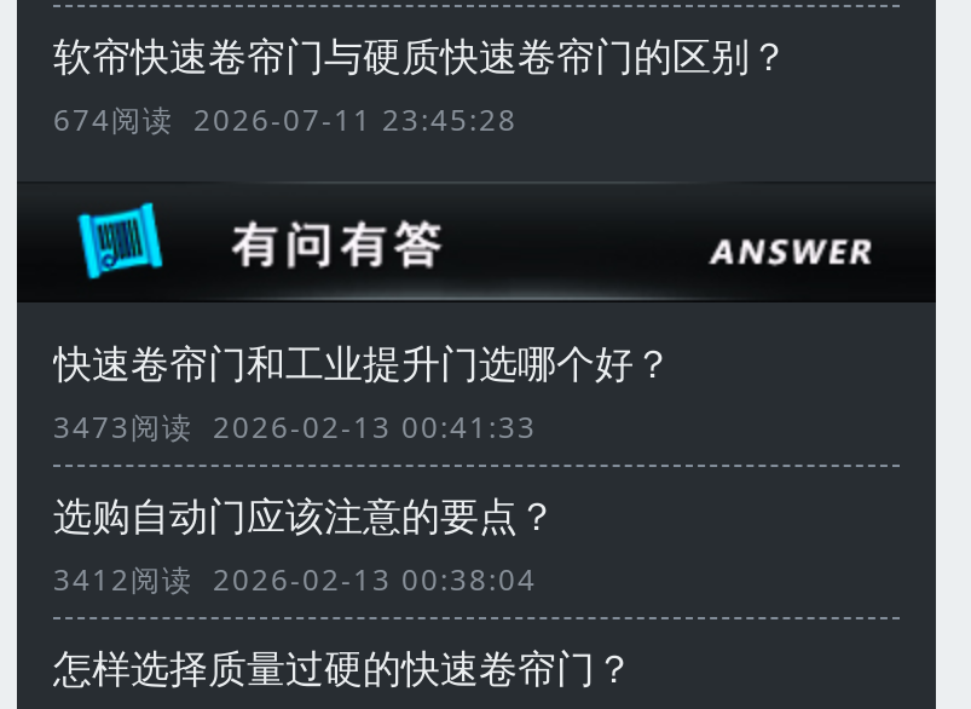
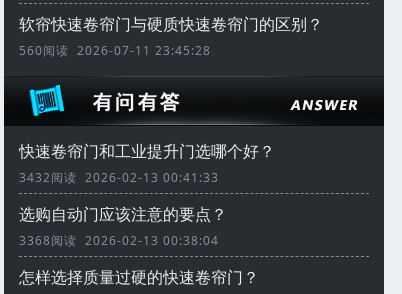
[53,100,518,141] 674阅读 2026-07-11 23:45:28 -> [19,42,211,59] 560阅读 2026-07-11 23:45:28
[53,407,537,448] 3473阅读 2026-02-13 00:41:33 -> [19,169,219,186] 3432阅读 2026-02-13 00:41:33
[53,559,537,601] 3412阅读 2026-02-13 00:38:04 -> [19,232,219,249] 3368阅读 2026-02-13 00:38:04

